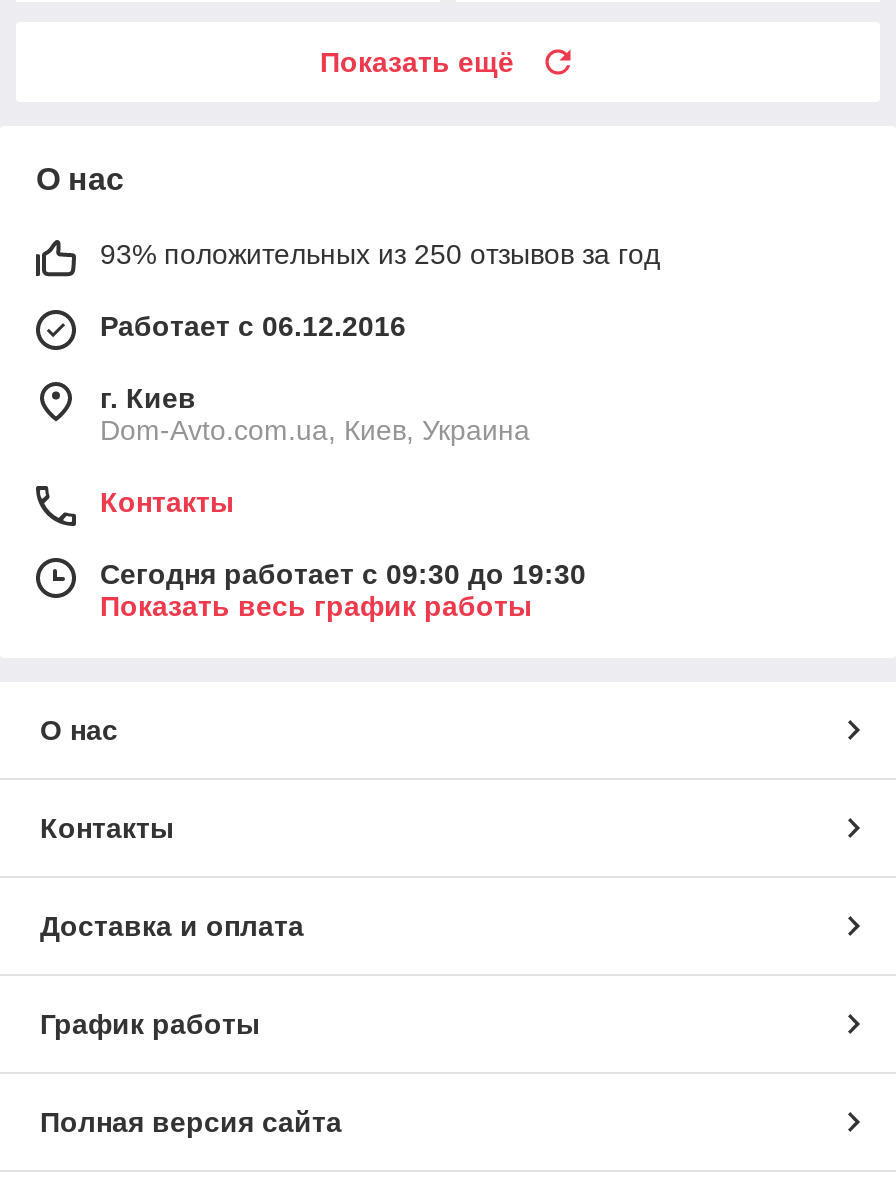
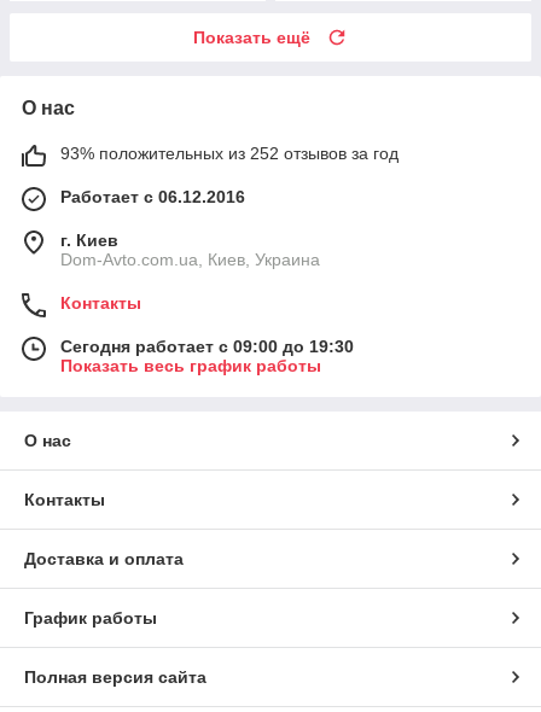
[100,238,660,270] 93% положительных из 250 отзывов за год -> [60,143,399,163] 93% положительных из 252 отзывов за год
[100,558,586,590] Сегодня работает с 09:30 до 19:30 -> [60,336,354,356] Сегодня работает с 09:00 до 19:30

